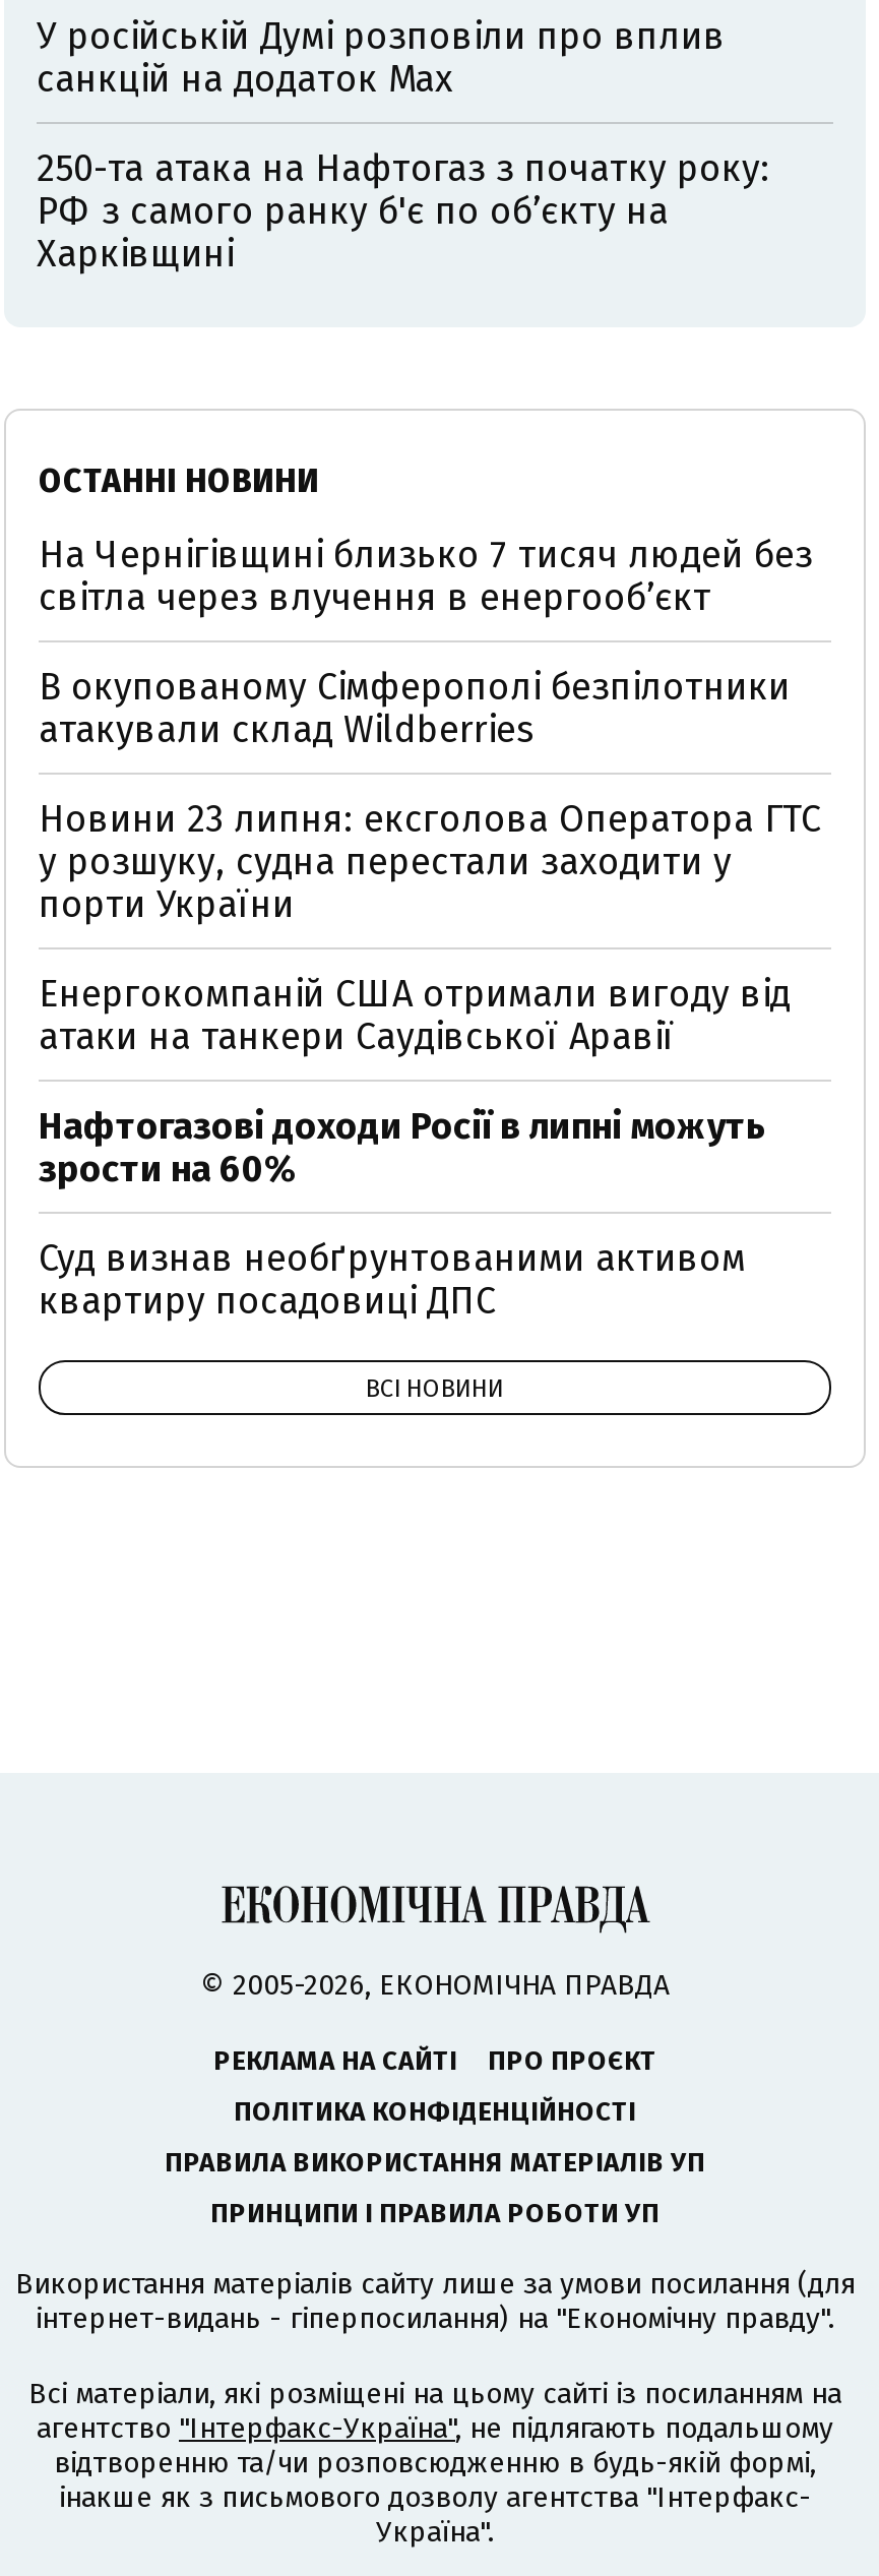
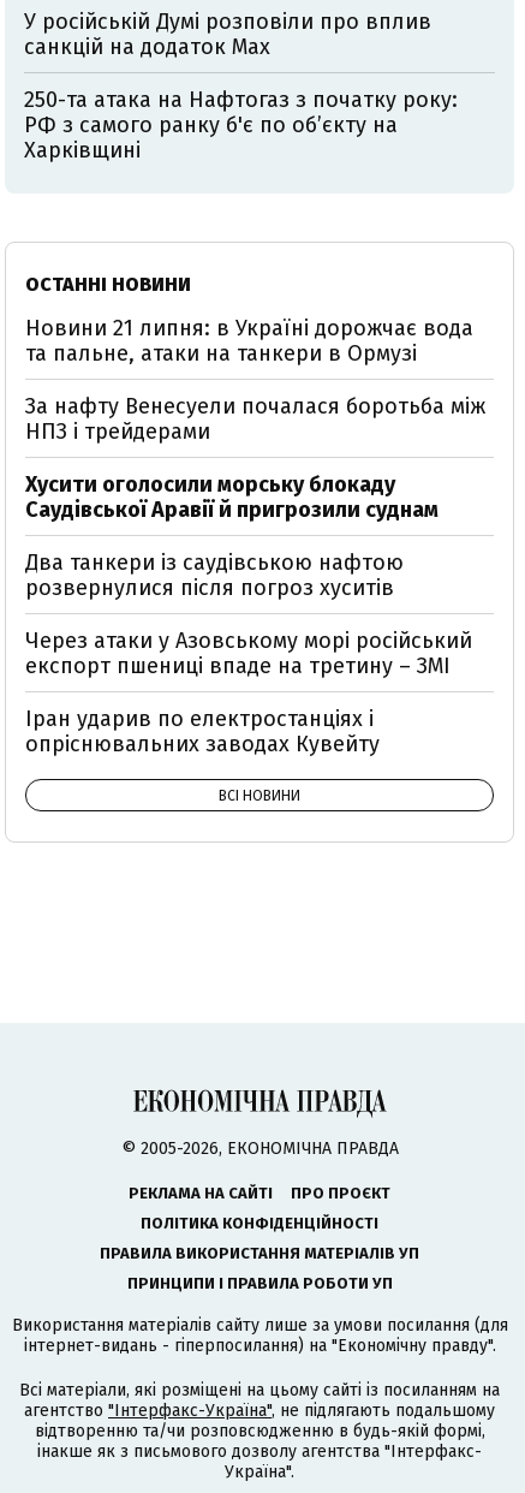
[39,533,813,621] На Чернігівщині близько 7 тисяч людей без | світла через влучення в енергообʼєкт -> [25,315,473,367] Новини 21 липня: в Україні дорожчає вода | та пальне, атаки на танкери в Ормузі
[39,665,791,753] В окупованому Сімферополі безпілотники | атакували склад Wildberries -> [25,393,485,445] За нафту Венесуели почалася боротьба між | НПЗ і трейдерами
[39,798,821,928] Новини 23 липня: ексголова Оператора ГТС | у розшуку, судна перестали заходити у | порти України -> [25,472,439,523] Хусити оголосили морську блокаду | Саудівської Аравії й пригрозили суднам
[39,972,791,1060] Енергокомпаній США отримали вигоду від | атаки на танкери Саудівської Аравії -> [25,550,404,601] Два танкери із саудівською нафтою | розвернулися після погроз хуситів
[39,1105,766,1192] Нафтогазові доходи Росії в липні можуть | зрости на 60% -> [25,628,472,680] Через атаки у Азовському морі російський | експорт пшениці впаде на третину – ЗМІ
[39,1237,746,1324] Суд визнав необґрунтованими активом | квартиру посадовиці ДПС -> [25,706,380,758] Іран ударив по електростанціях і | опріснювальних заводах Кувейту

